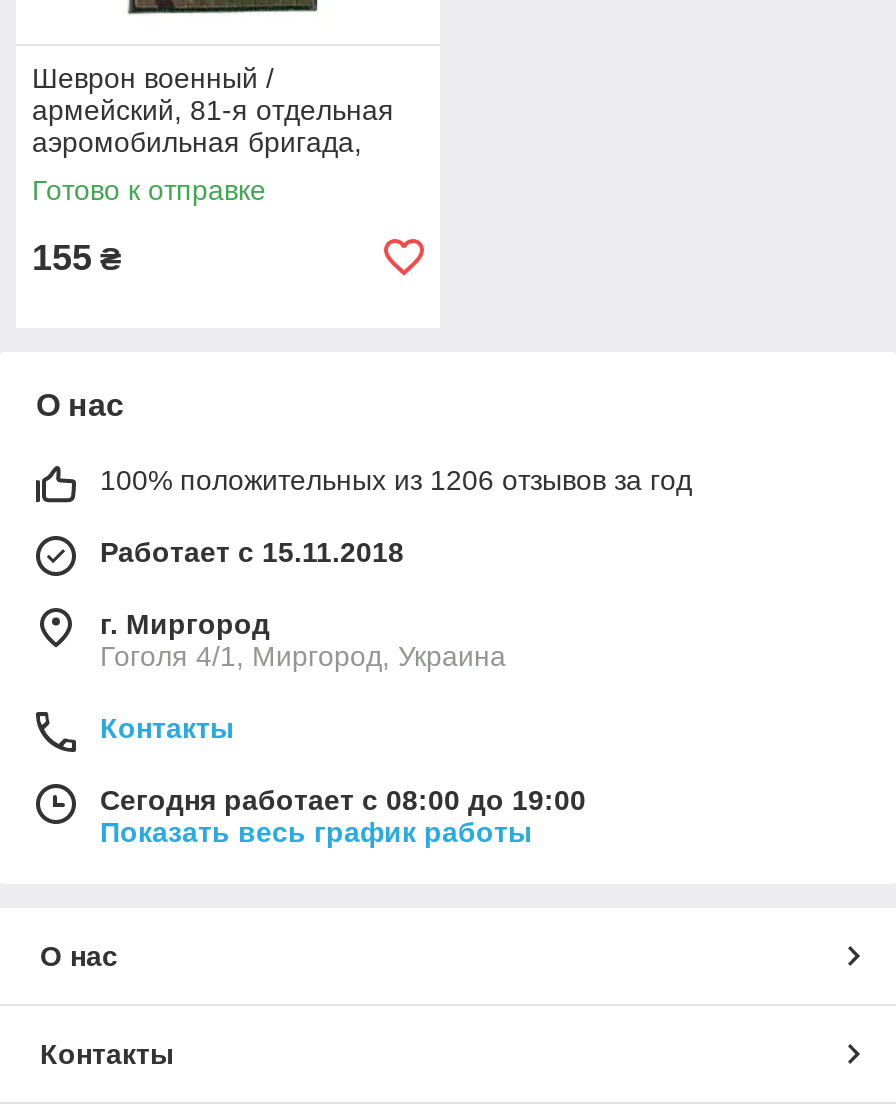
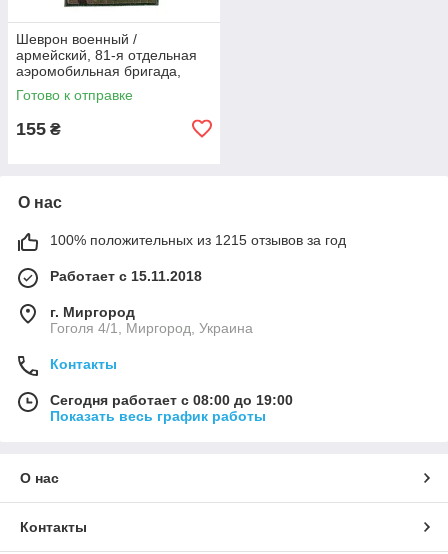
[100,464,692,496] 100% положительных из 1206 отзывов за год -> [50,232,346,248] 100% положительных из 1215 отзывов за год

